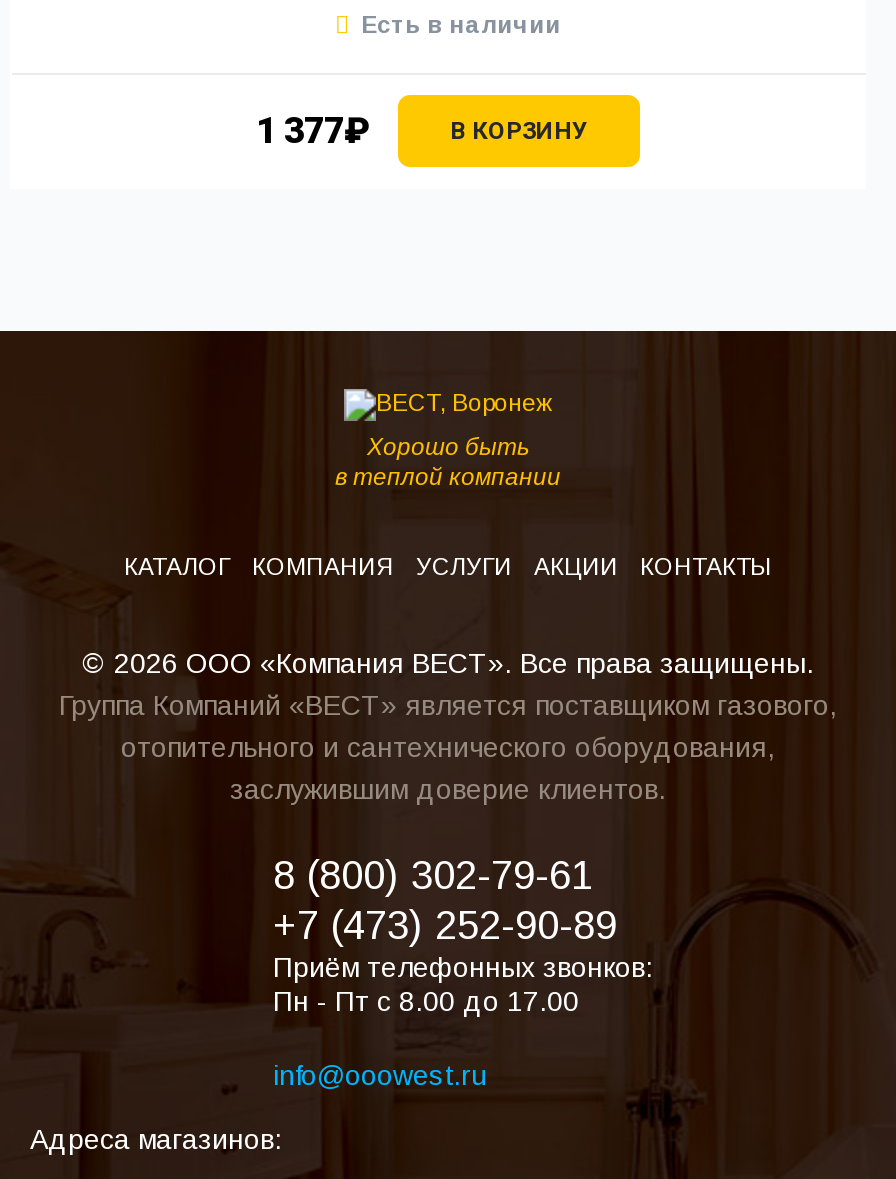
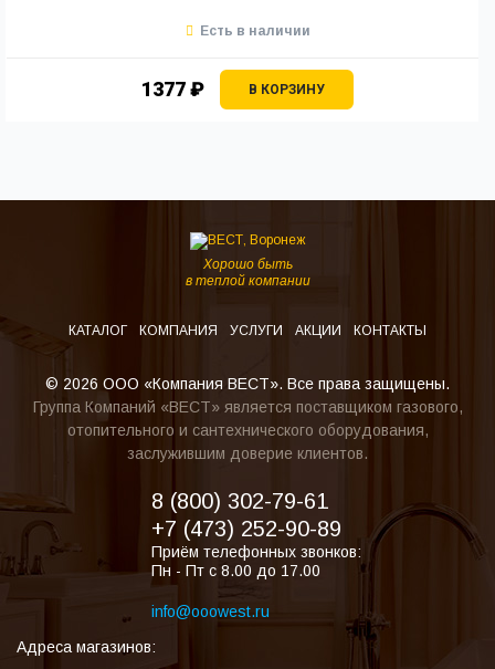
[256,109,370,151] 1 377₽ -> [141,77,204,101] 1377 ₽

